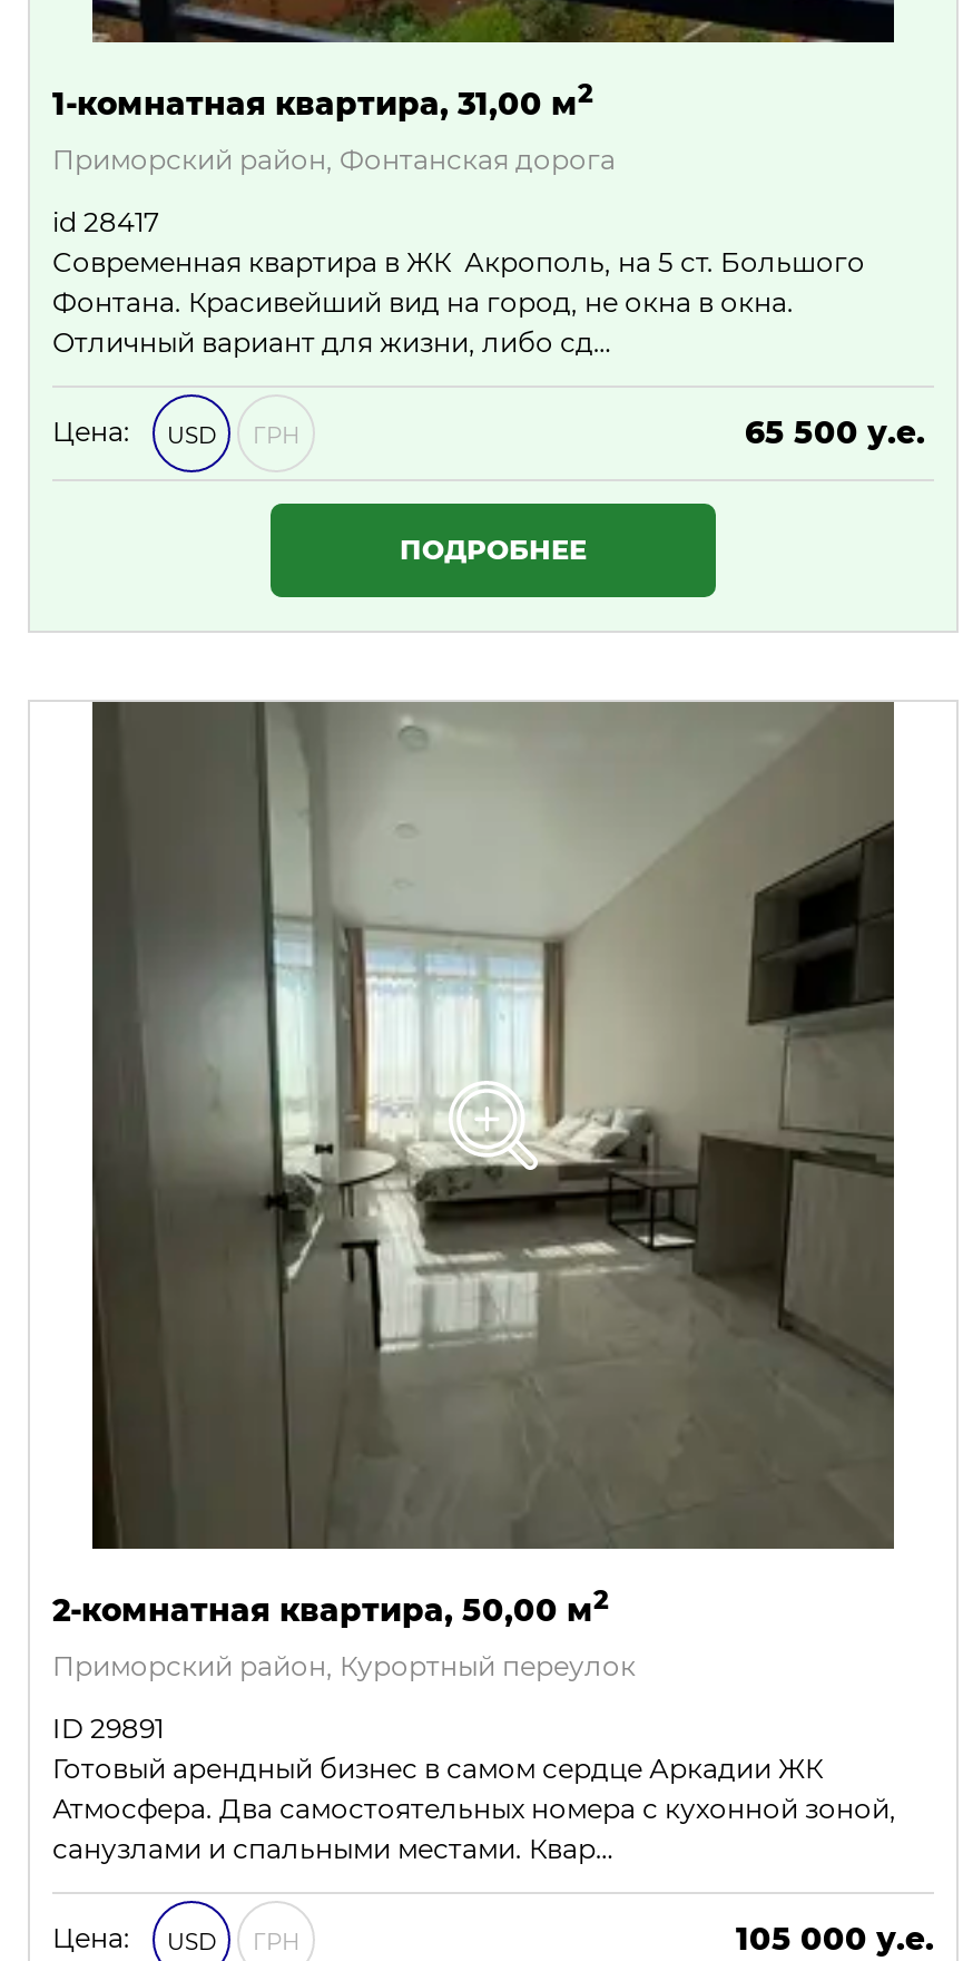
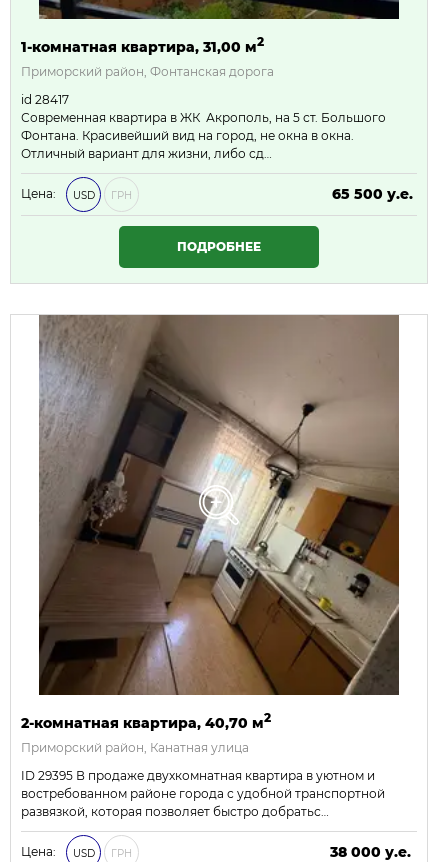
[52,702,896,1682] [image] | 2-комнатная квартира, 50,00 м2 | Приморский район, Курортный переулок -> [21,315,400,755] [image] | 2-комнатная квартира, 40,70 м2 | Приморский район, Канатная улица
[52,1711,896,1864] ID 29891 | Готовый арендный бизнес в самом сердце Аркадии ЖК | Атмосфера. Два самостоятельных номера с кухонной зоной, | санузлами и спальными местами. Квар… -> [21,768,385,819] ID 29395 В продаже двухкомнатная квартира в уютном и | востребованном районе города с удобной транспортной | развязкой, которая позволяет быстро добратьс…
[736,1918,934,1958] 105 000 у.е. -> [330,843,411,861] 38 000 у.е.

